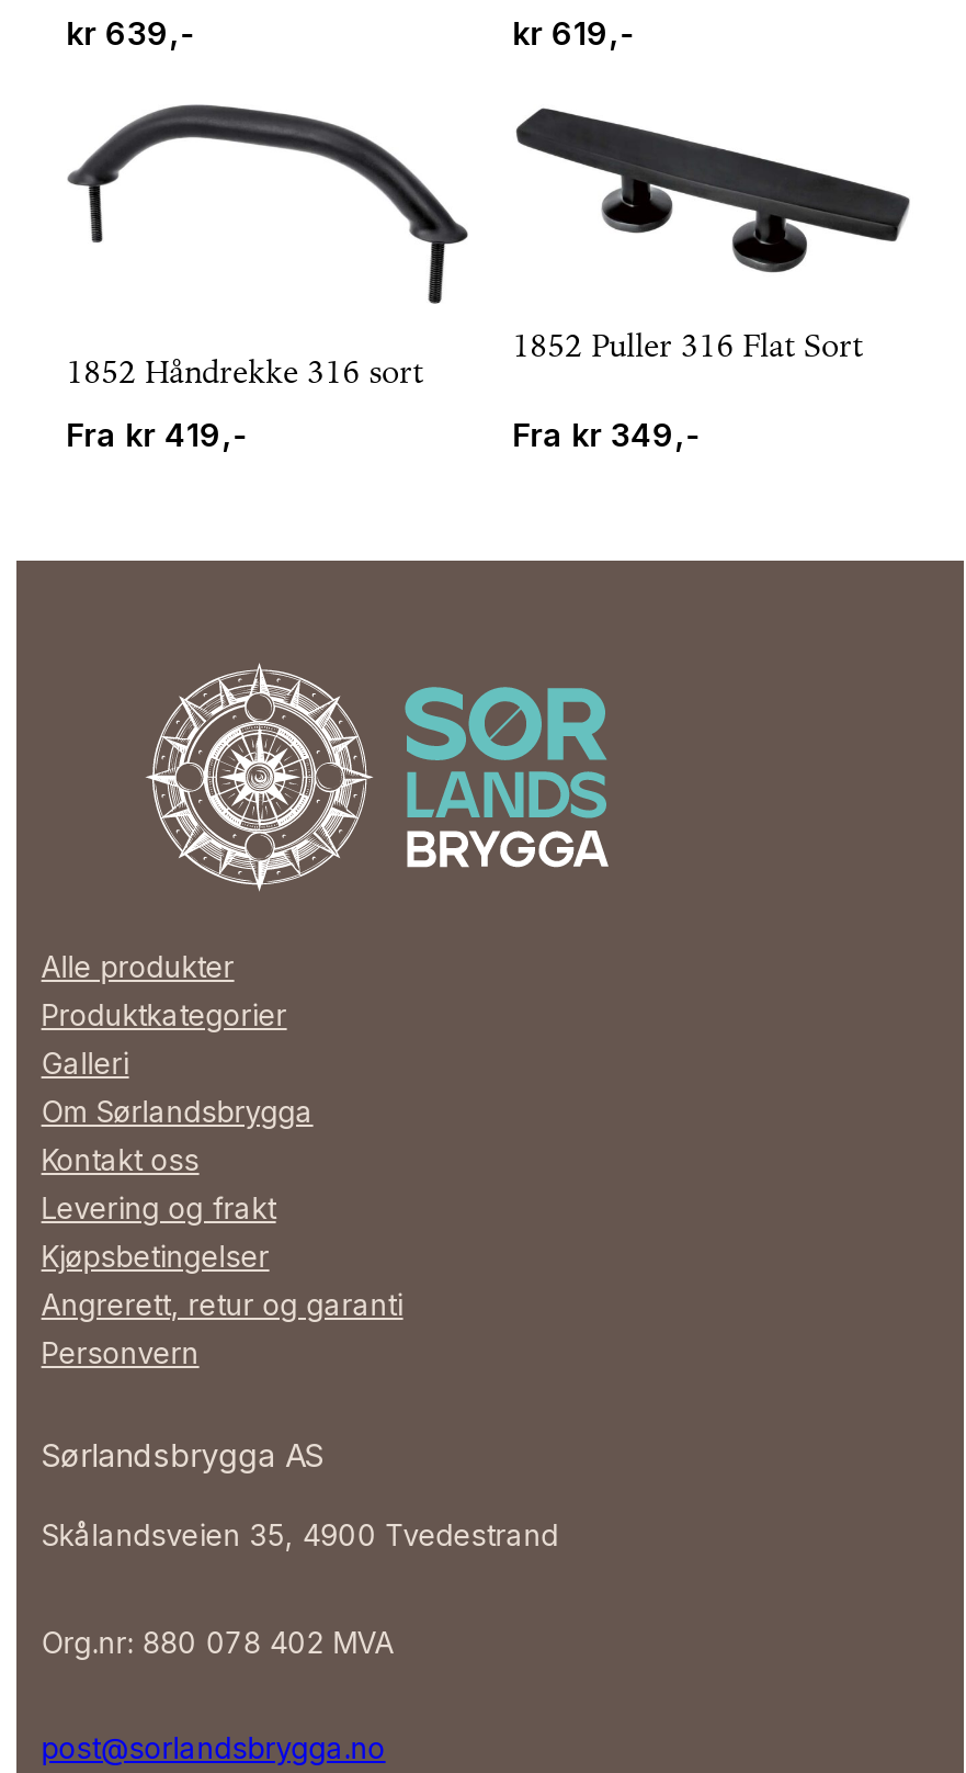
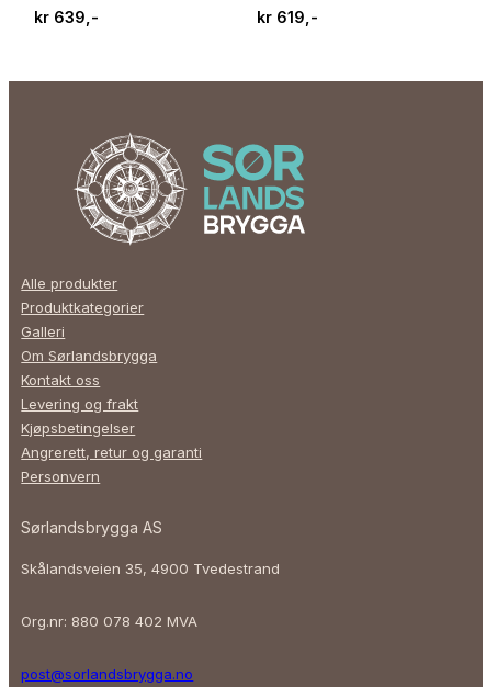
[66,103,470,454] [image] | 1852 Håndrekke 316 sort | Fra kr 419,- -> none
[512,105,911,454] [image] | 1852 Puller 316 Flat Sort | Fra kr 349,- -> none

